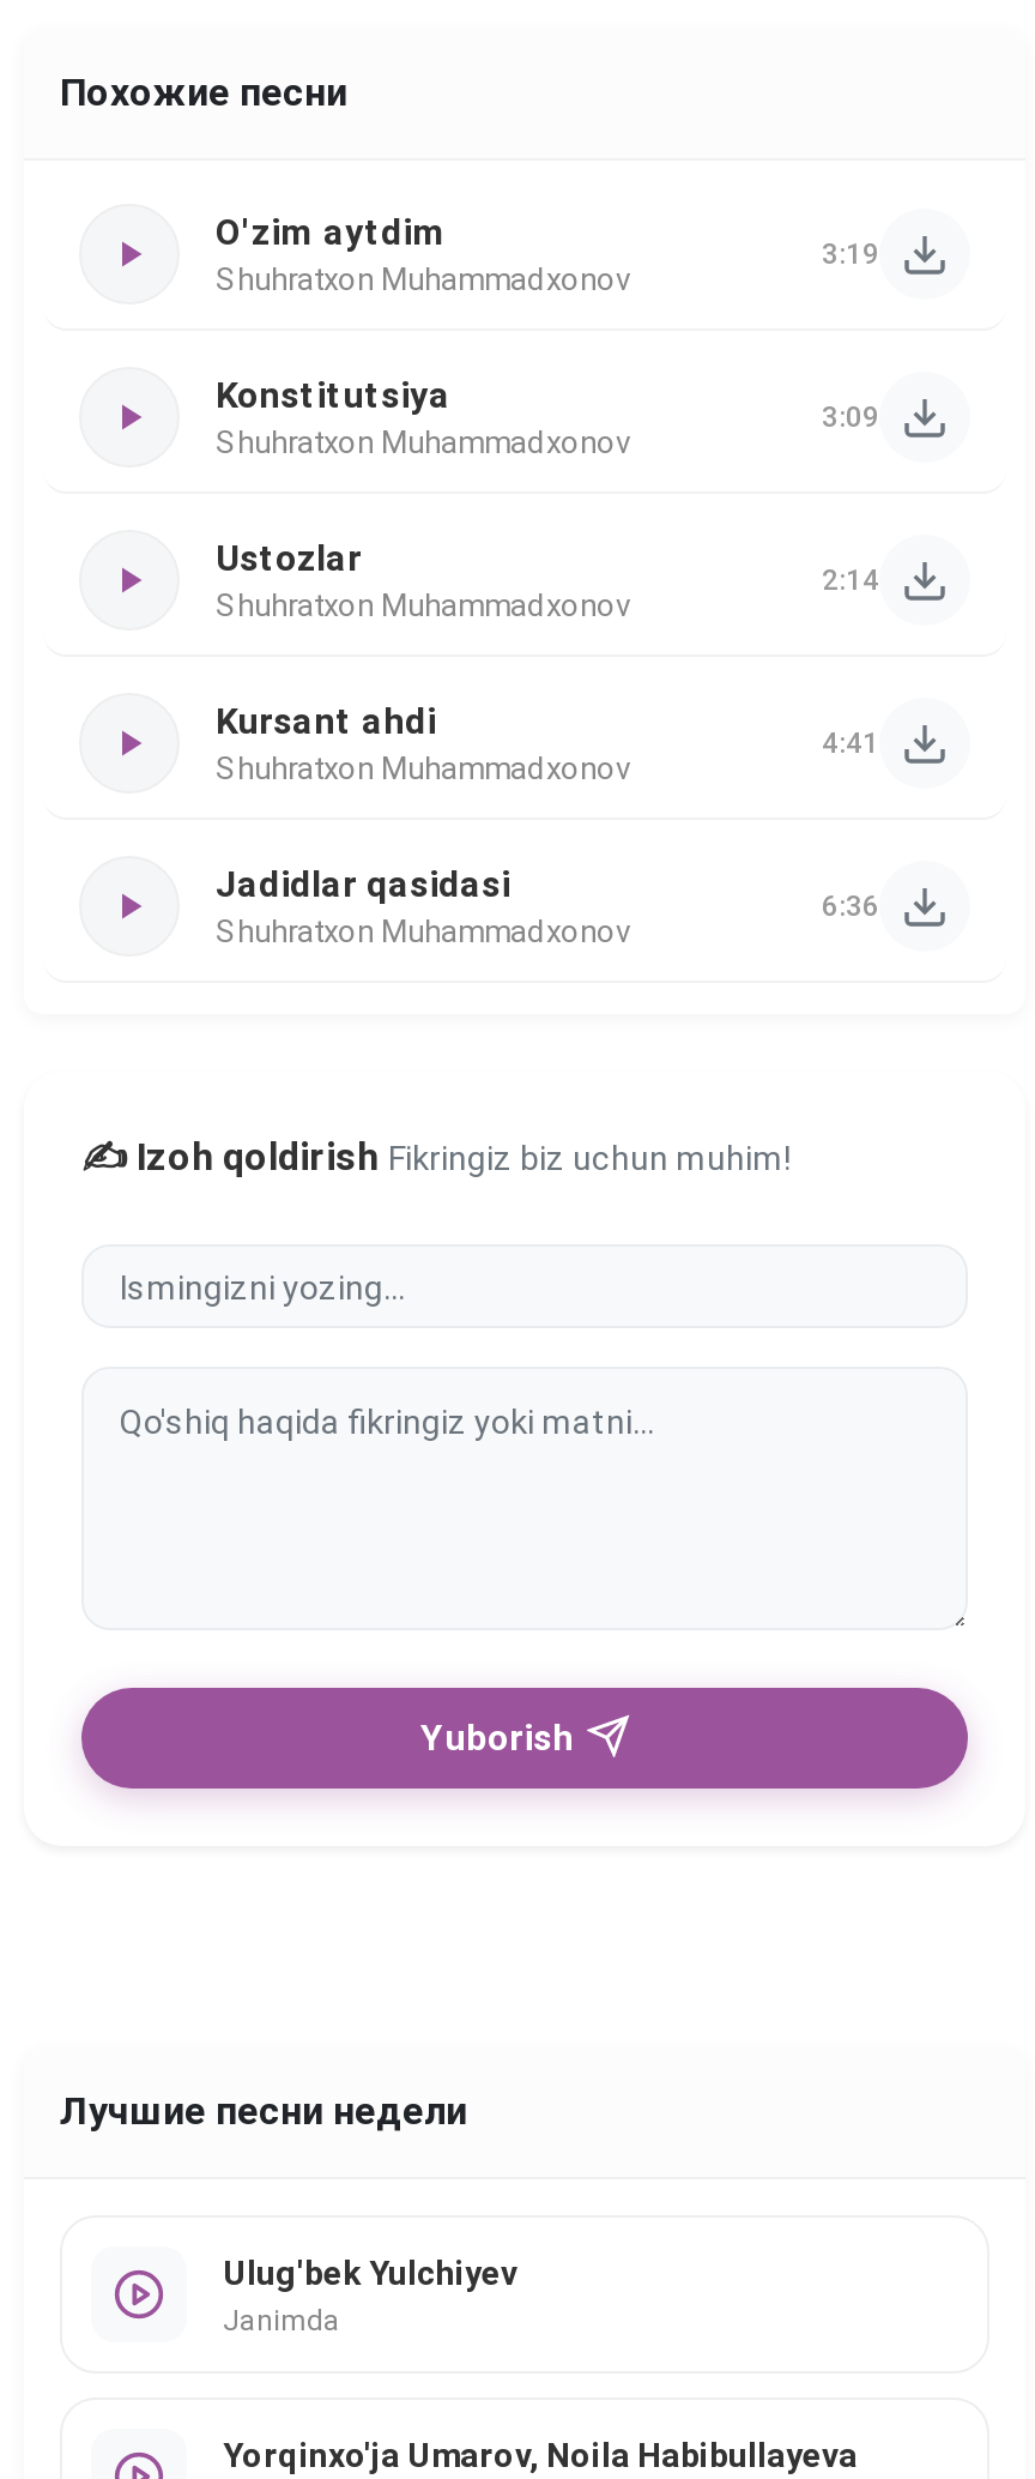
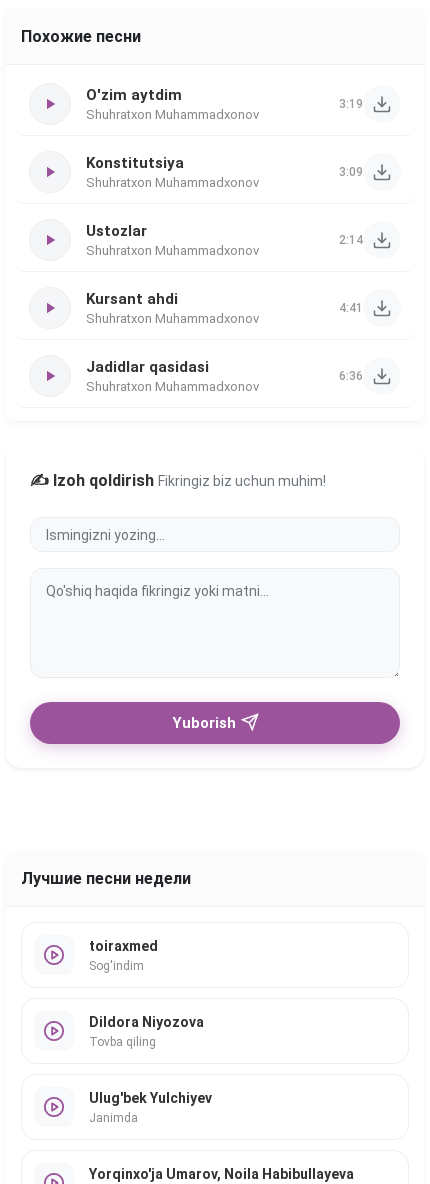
none -> [89,937,158,972] toiraxmed | Sog'indim
none -> [89,1013,204,1048] Dildora Niyozova | Tovba qiling

